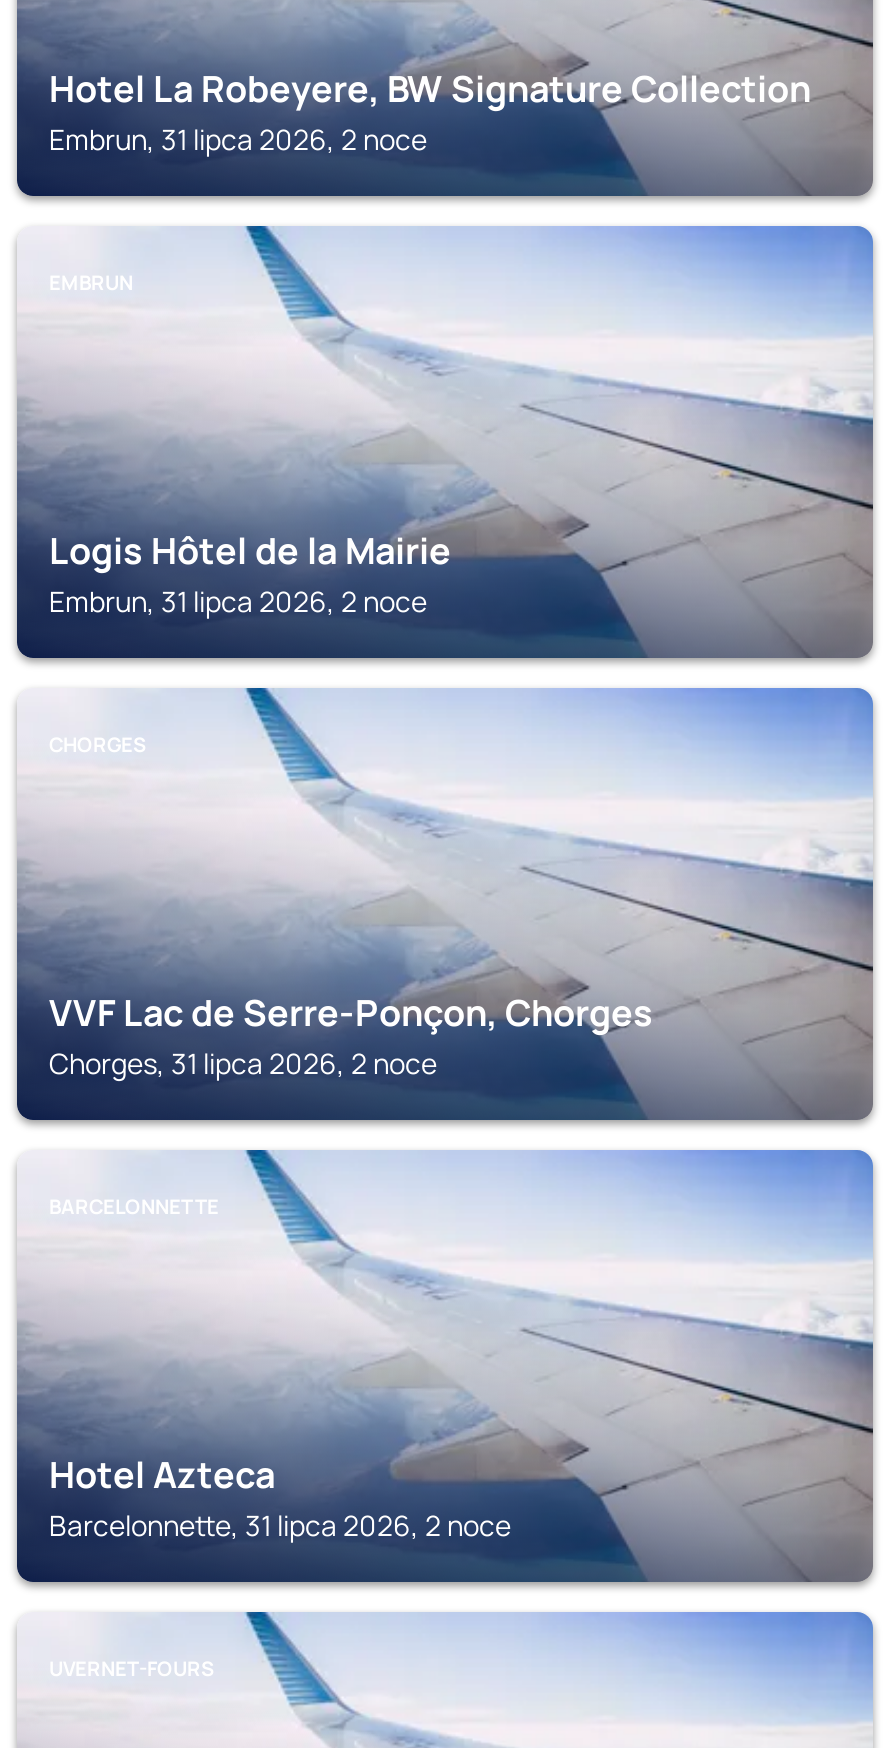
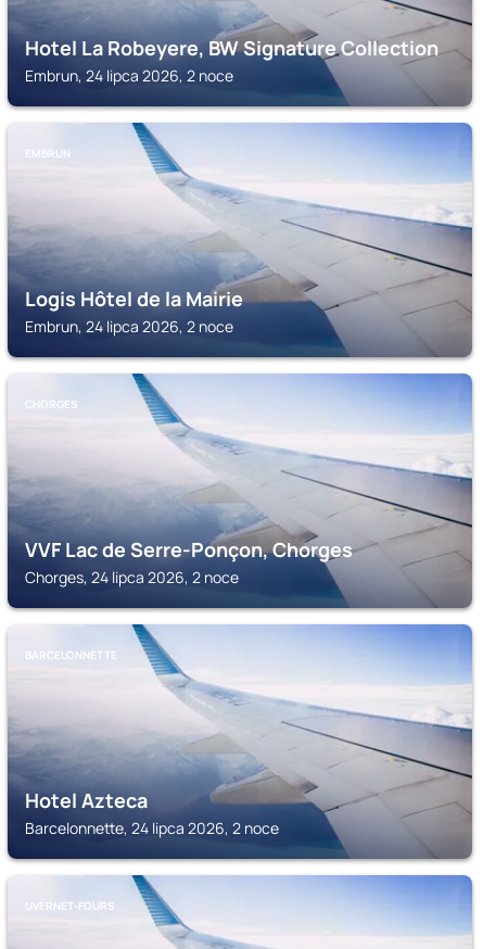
[49,120,427,158] Embrun, 31 lipca 2026, 2 noce -> [25,65,233,86] Embrun, 24 lipca 2026, 2 noce
[49,582,427,620] Embrun, 31 lipca 2026, 2 noce -> [25,316,233,337] Embrun, 24 lipca 2026, 2 noce
[49,1044,437,1082] Chorges, 31 lipca 2026, 2 noce -> [25,567,239,587] Chorges, 24 lipca 2026, 2 noce
[49,1506,511,1544] Barcelonnette, 31 lipca 2026, 2 noce -> [25,818,279,838] Barcelonnette, 24 lipca 2026, 2 noce

